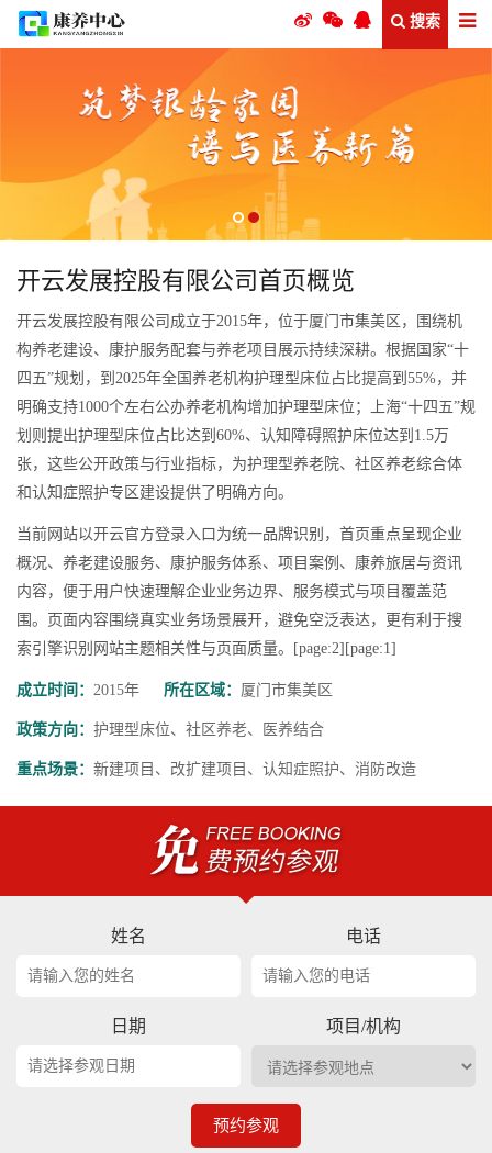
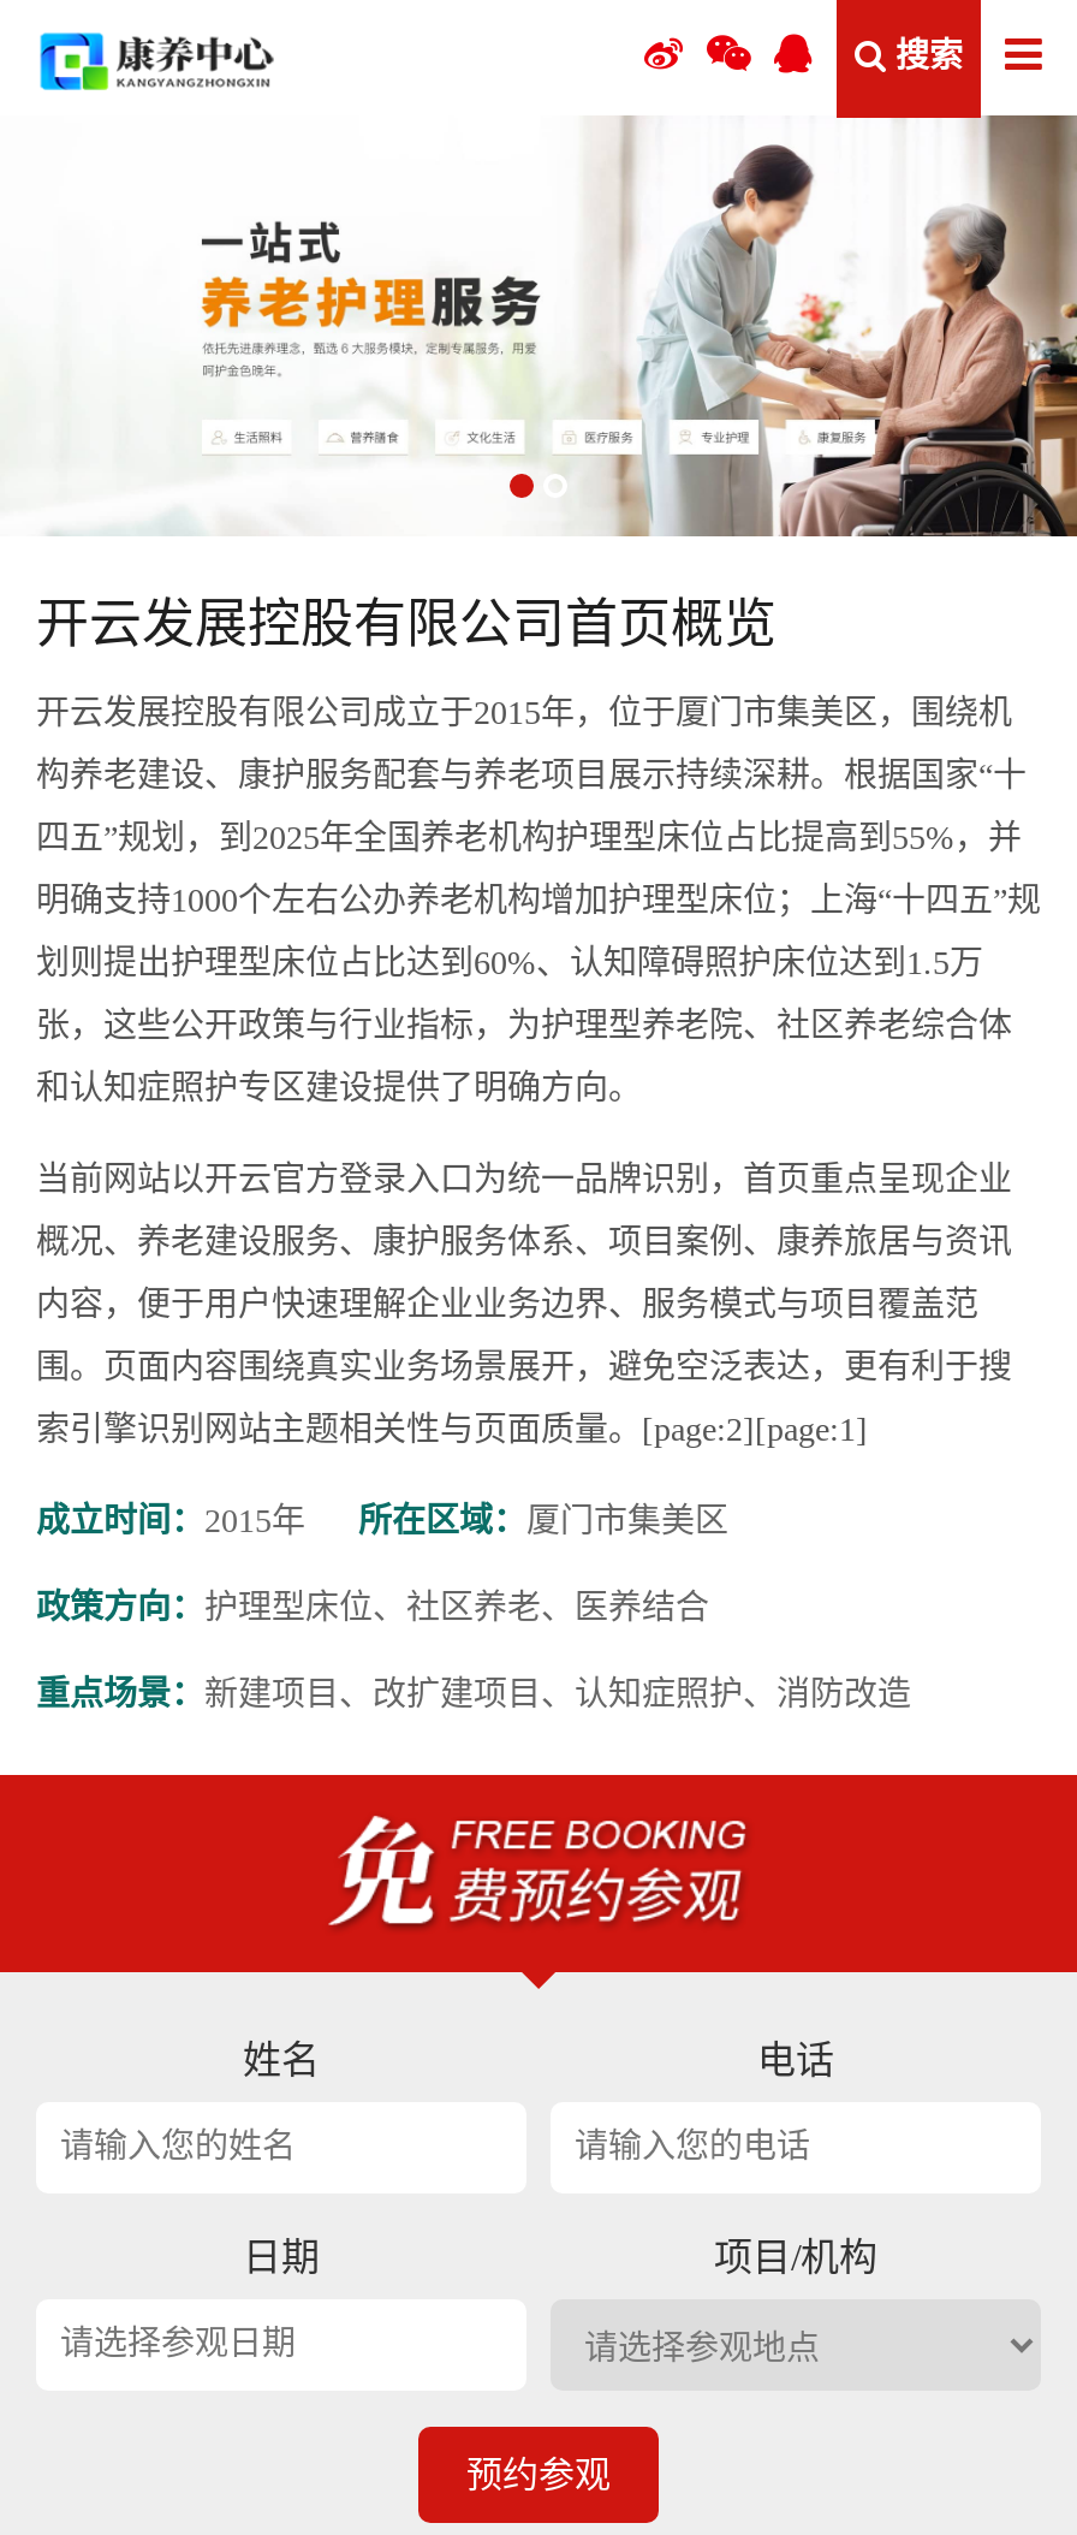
[3,47,489,242] [image] -> [7,113,1070,539] [image]

